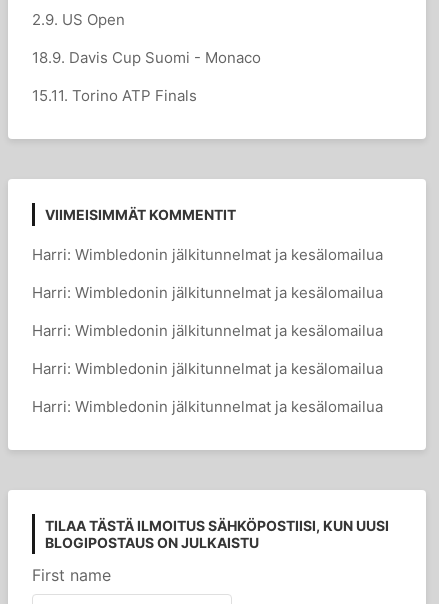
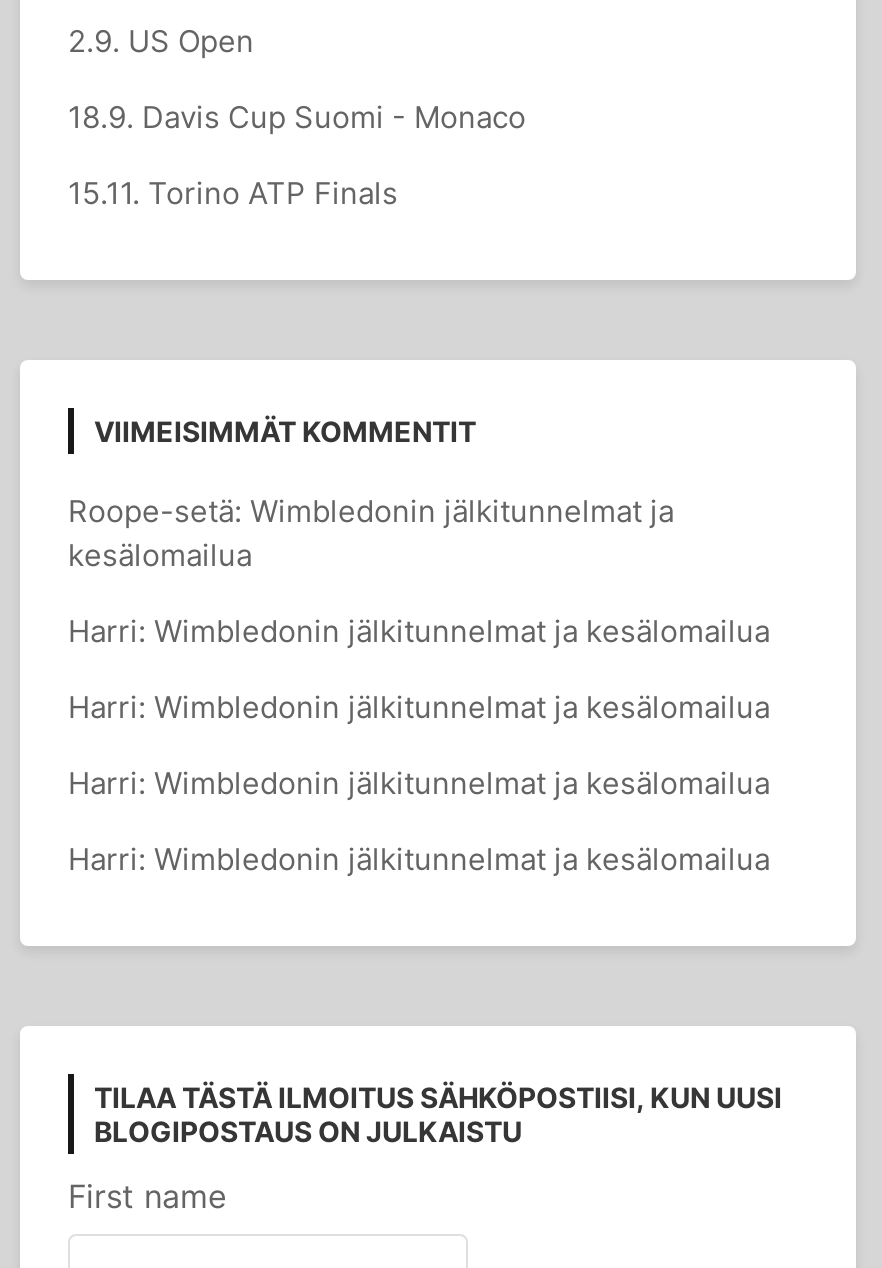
[32,245,383,264] Harri: Wimbledonin jälkitunnelmat ja kesälomailua -> [68,492,674,574] Roope-setä: Wimbledonin jälkitunnelmat ja | kesälomailua

